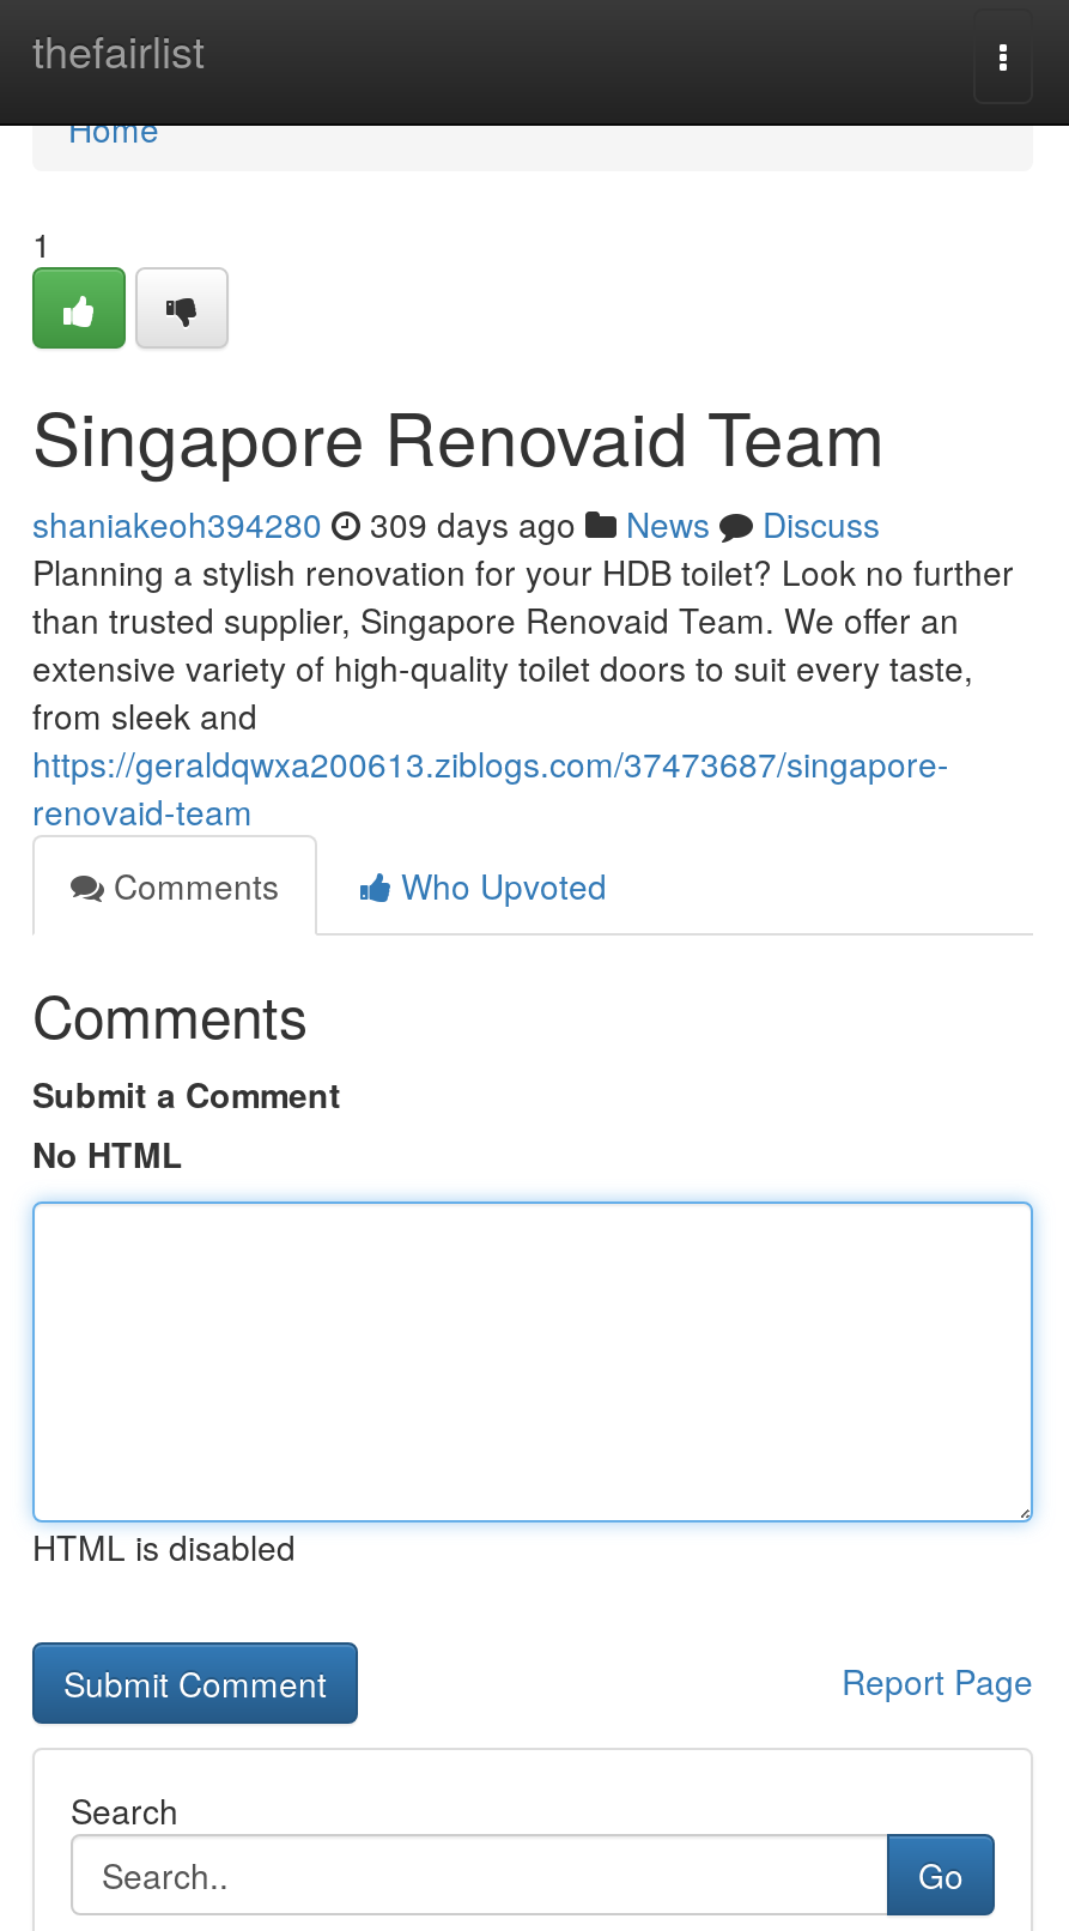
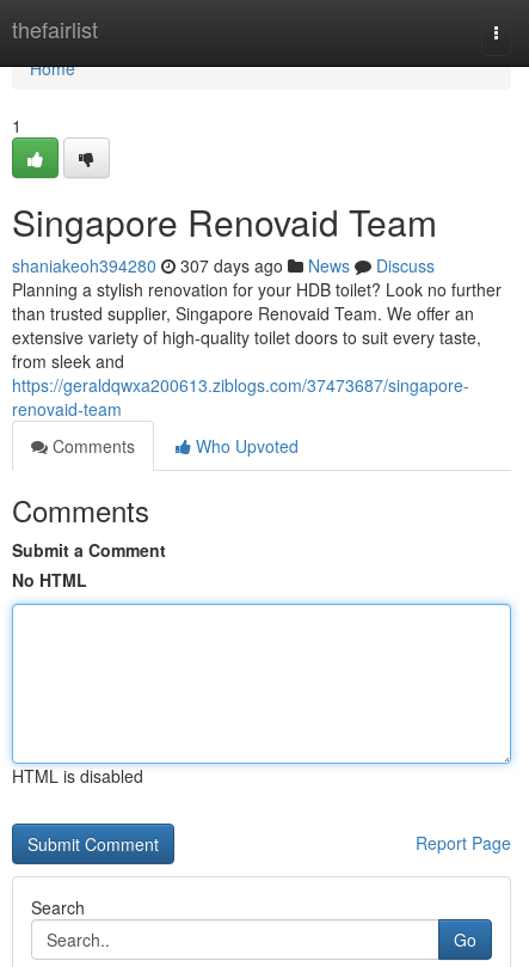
[32,500,880,547] shaniakeoh394280 309 days ago News Discuss -> [12,253,435,277] shaniakeoh394280 307 days ago News Discuss

